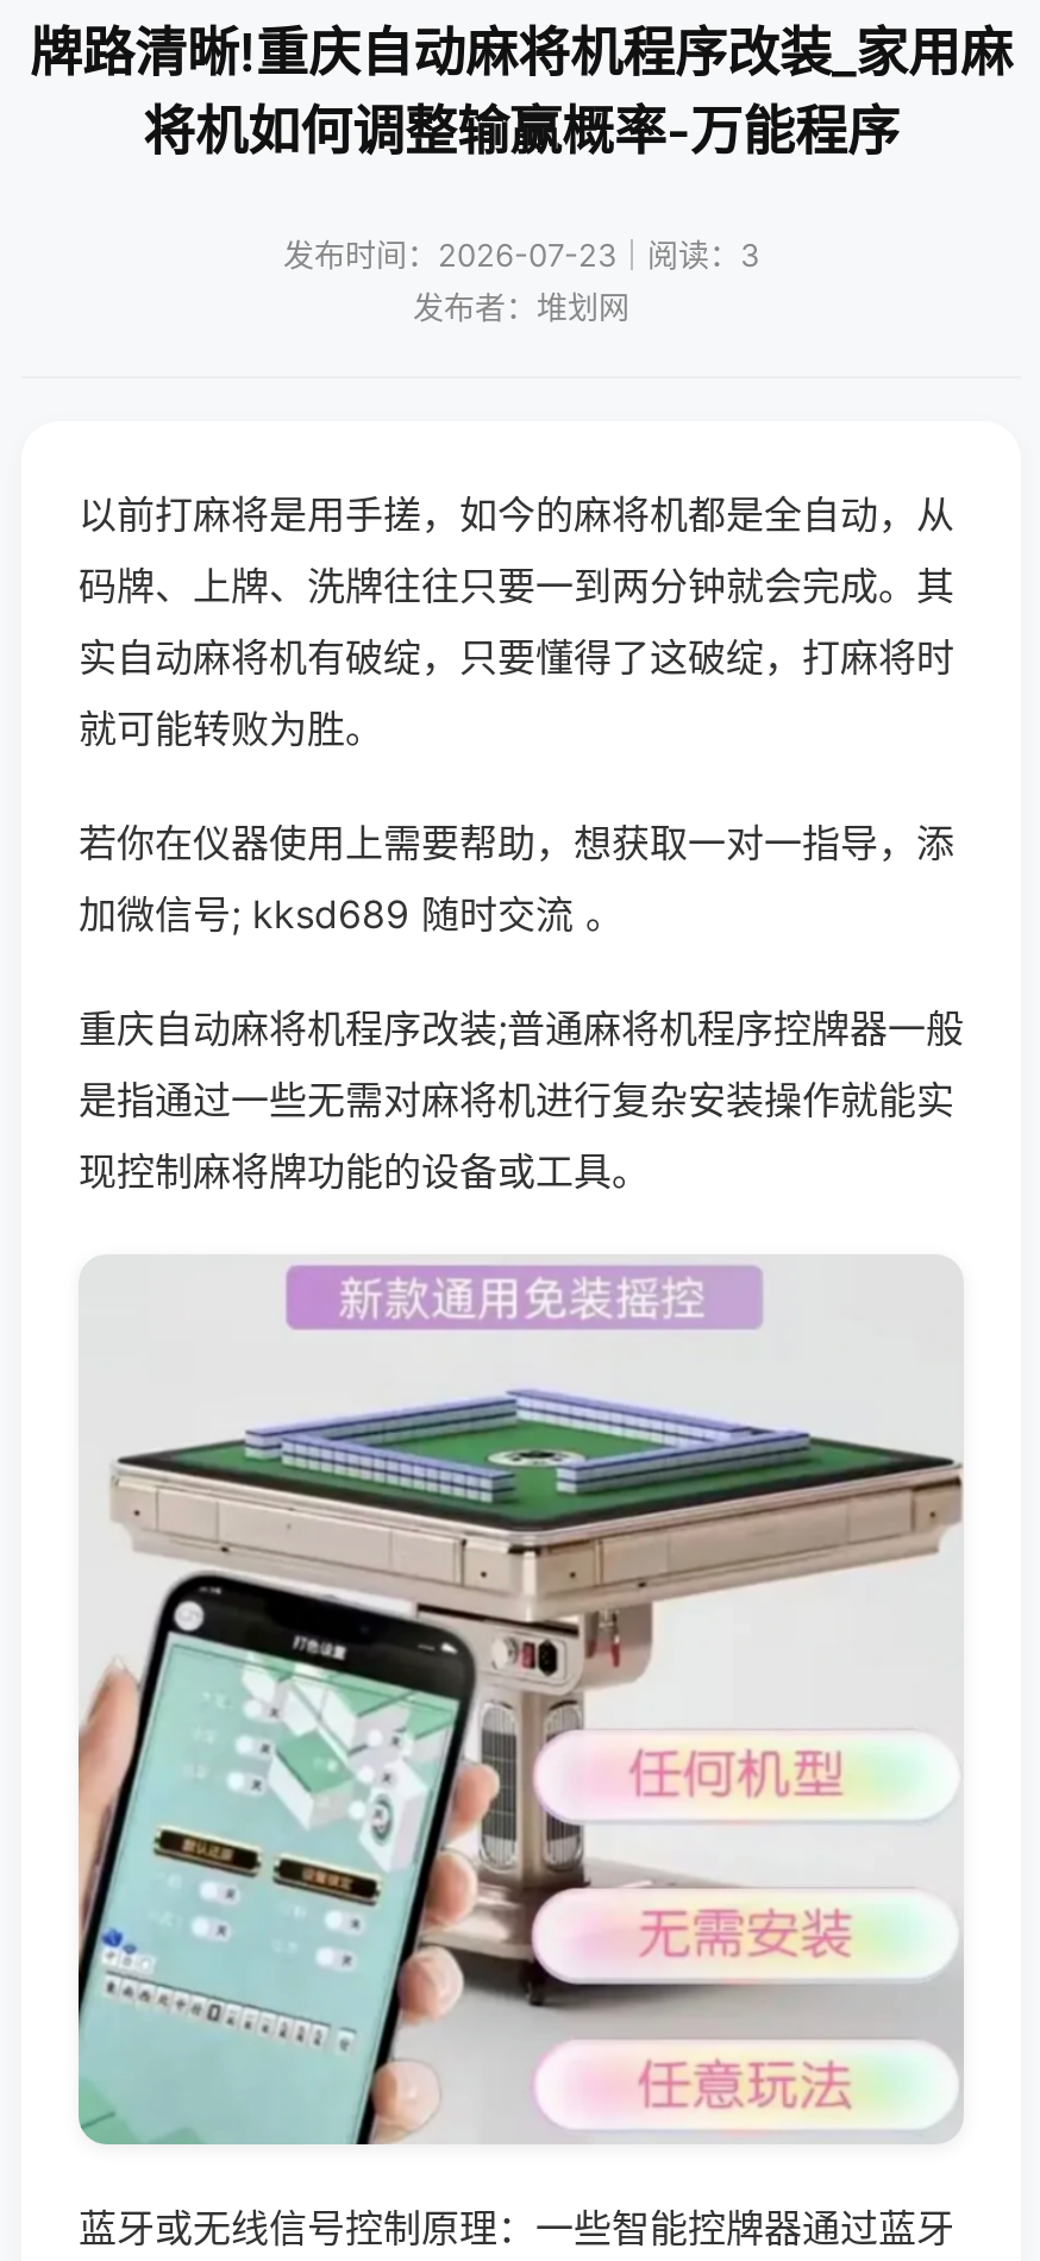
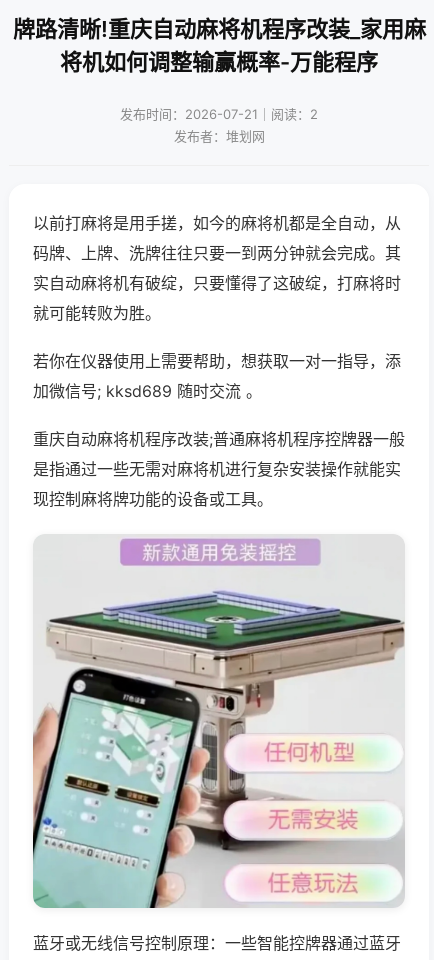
[283,236,759,274] 发布时间：2026-07-23｜阅读：3 -> [120,106,318,122] 发布时间：2026-07-21｜阅读：2

